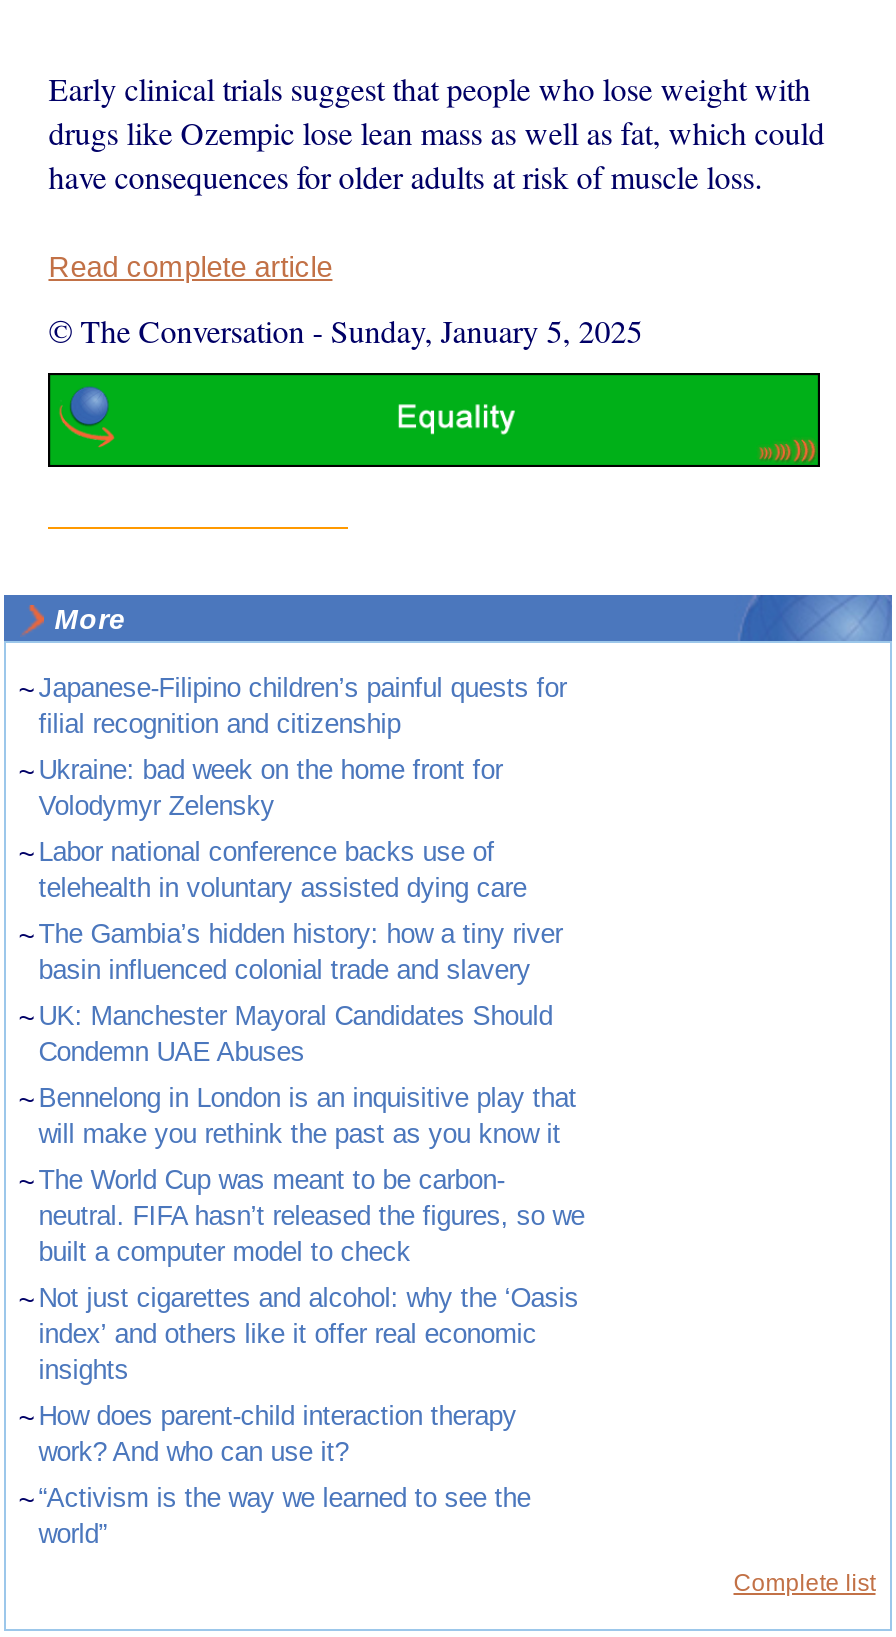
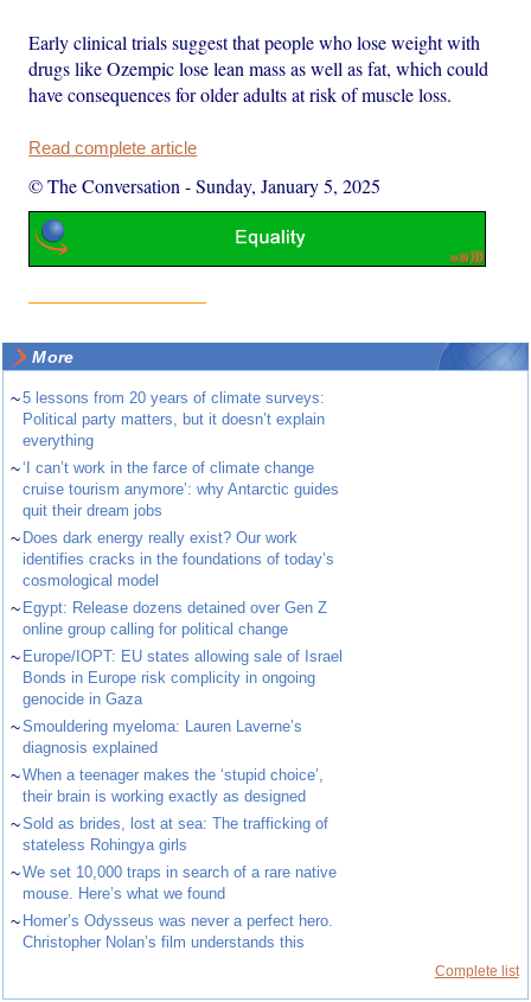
[18,674,566,740] ~ Japanese-Filipino children’s painful quests for | filial recognition and citizenship -> [11,390,325,450] ~ 5 lessons from 20 years of climate surveys: | Political party matters, but it doesn’t explain | everything
[18,756,502,822] ~ Ukraine: bad week on the home front for | Volodymyr Zelensky -> [11,459,339,520] ~ ‘I can’t work in the farce of climate change | cruise tourism anymore’: why Antarctic guides | quit their dream jobs
[18,838,526,904] ~ Labor national conference backs use of | telehealth in voluntary assisted dying care -> [11,529,334,590] ~ Does dark energy really exist? Our work | identifies cracks in the foundations of today’s | cosmological model
[18,920,562,986] ~ The Gambia’s hidden history: how a tiny river | basin influenced colonial trade and slavery -> [11,599,327,639] ~ Egypt: Release dozens detained over Gen Z | online group calling for political change
[18,1002,552,1068] ~ UK: Manchester Mayoral Candidates Should | Condemn UAE Abuses -> [11,648,343,709] ~ Europe/IOPT: EU states allowing sale of Israel | Bonds in Europe risk complicity in ongoing | genocide in Gaza
[18,1084,576,1150] ~ Bennelong in London is an inquisitive play that | will make you rethink the past as you know it -> [11,718,302,757] ~ Smouldering myeloma: Lauren Laverne’s | diagnosis explained
[18,1166,584,1268] ~ The World Cup was meant to be carbon- | neutral. FIFA hasn’t released the figures, so we | built a computer model to check -> [11,767,324,806] ~ When a teenager makes the ‘stupid choice’, | their brain is working exactly as designed
[18,1284,578,1386] ~ Not just cigarettes and alcohol: why the ‘Oasis | index’ and others like it offer real economic | insights -> [11,815,329,854] ~ Sold as brides, lost at sea: The trafficking of | stateless Rohingya girls
[18,1402,516,1468] ~ How does parent-child interaction therapy | work? And who can use it? -> [11,864,337,903] ~ We set 10,000 traps in search of a rare native | mouse. Here’s what we found
[18,1484,530,1550] ~ “Activism is the way we learned to see the | world” -> [11,912,333,952] ~ Homer’s Odysseus was never a perfect hero. | Christopher Nolan’s film understands this

